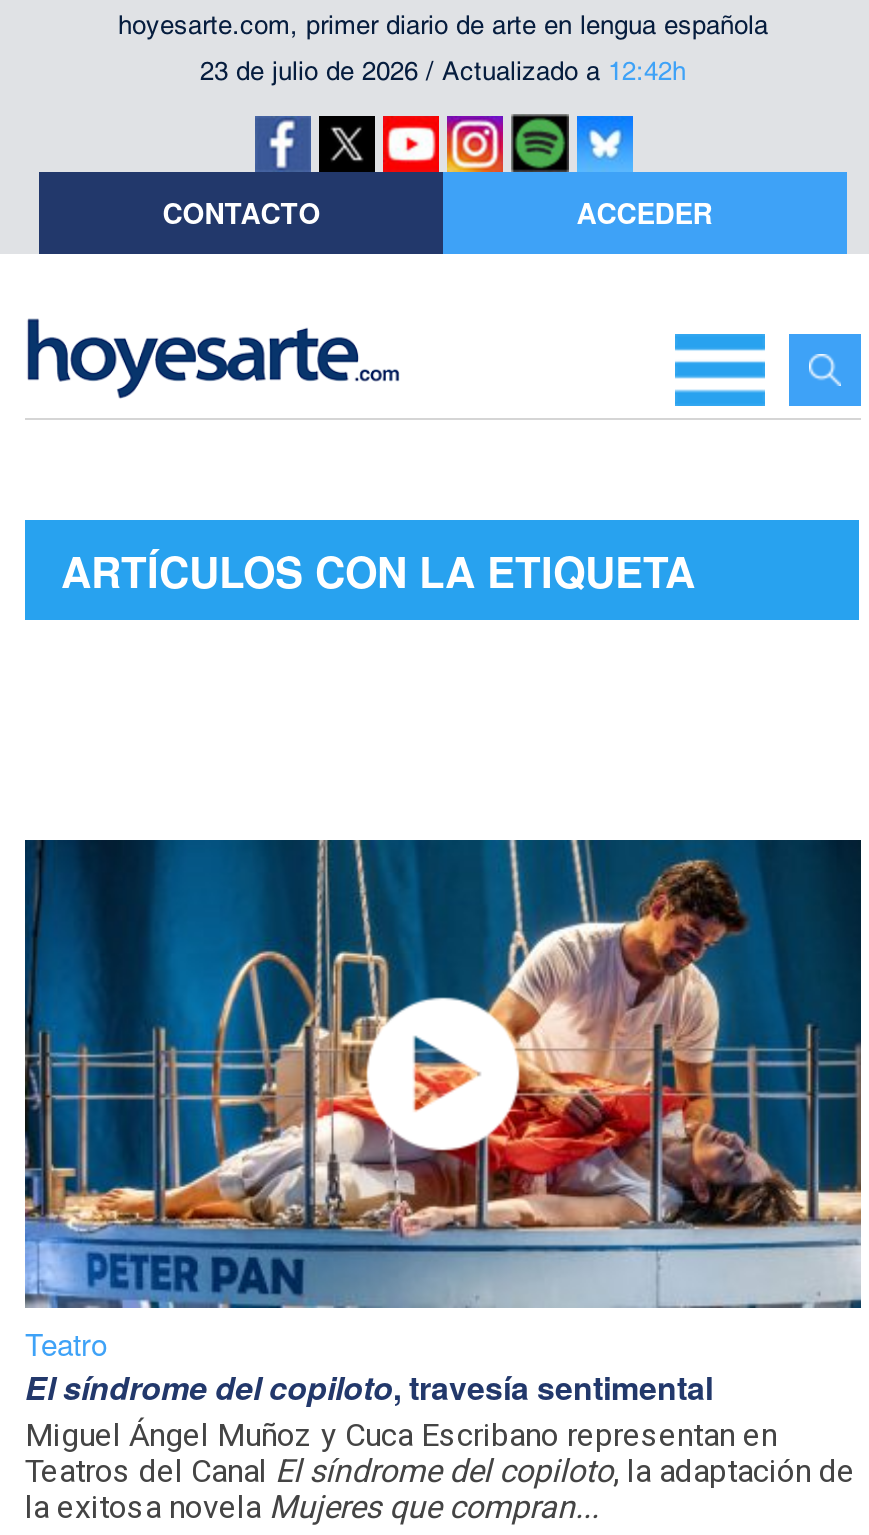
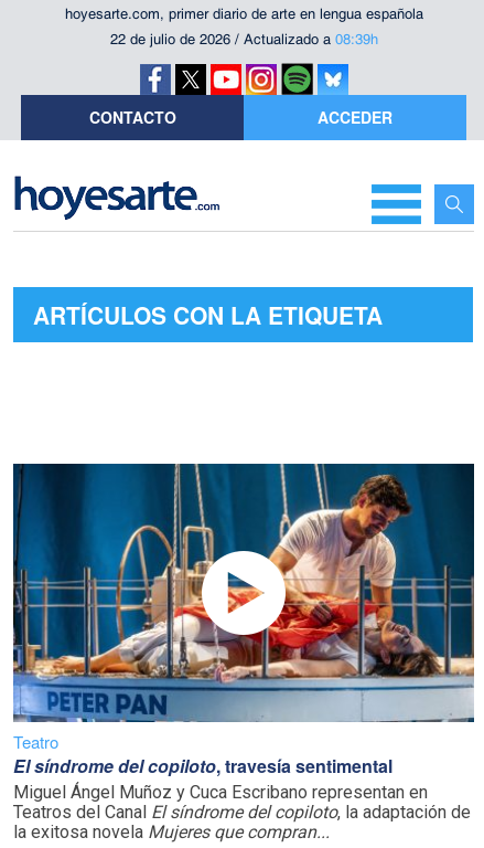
[200,56,686,86] 23 de julio de 2026 / Actualizado a 12:42h -> [110,31,378,47] 22 de julio de 2026 / Actualizado a 08:39h

